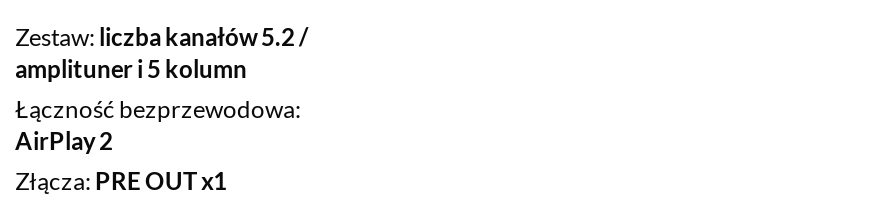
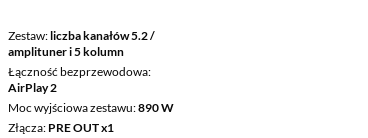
none -> [8,99,174,114] Moc wyjściowa zestawu 890 W

